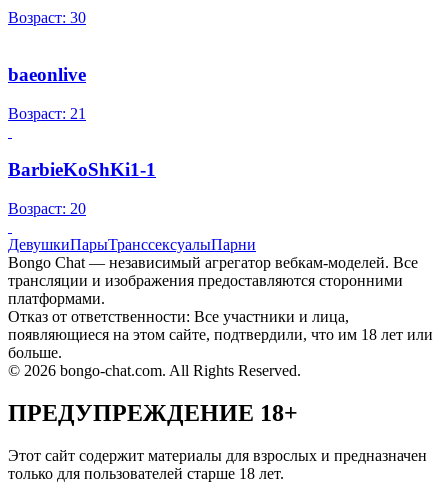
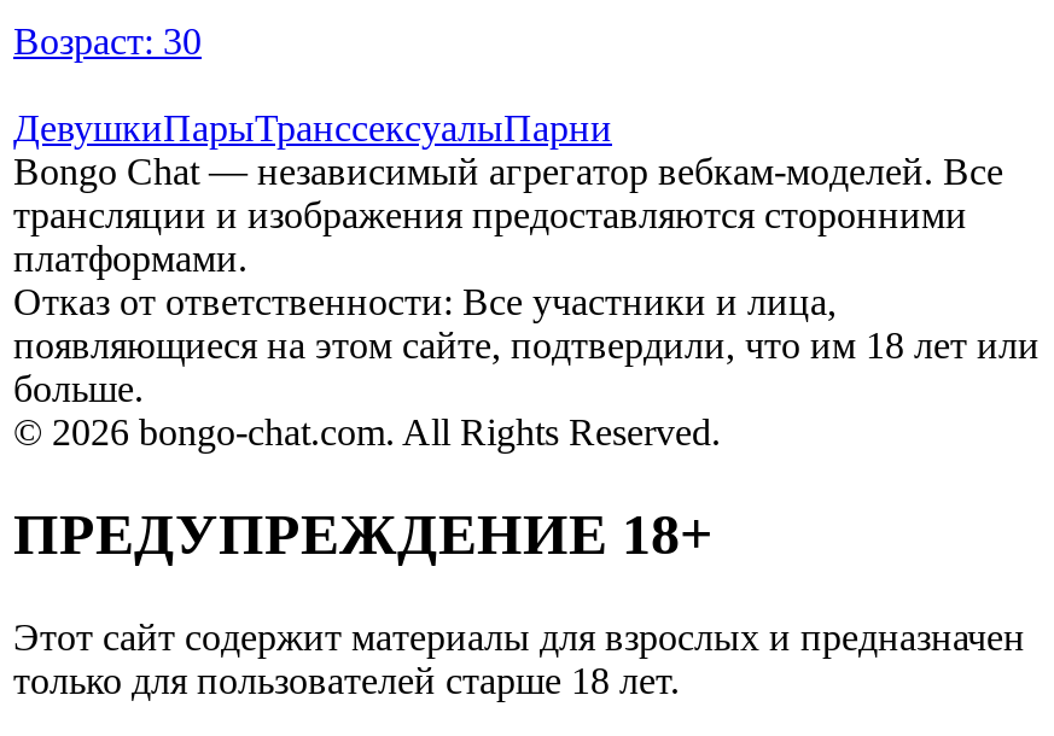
[8,64,156,217] baeonlive | Возраст: 21 | BarbieKoShKi1-1 | Возраст: 20 -> none

